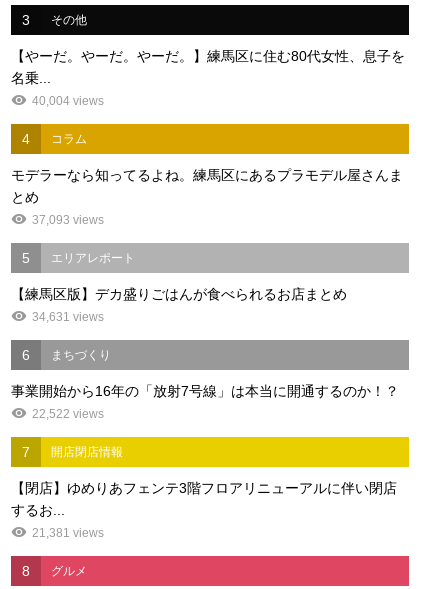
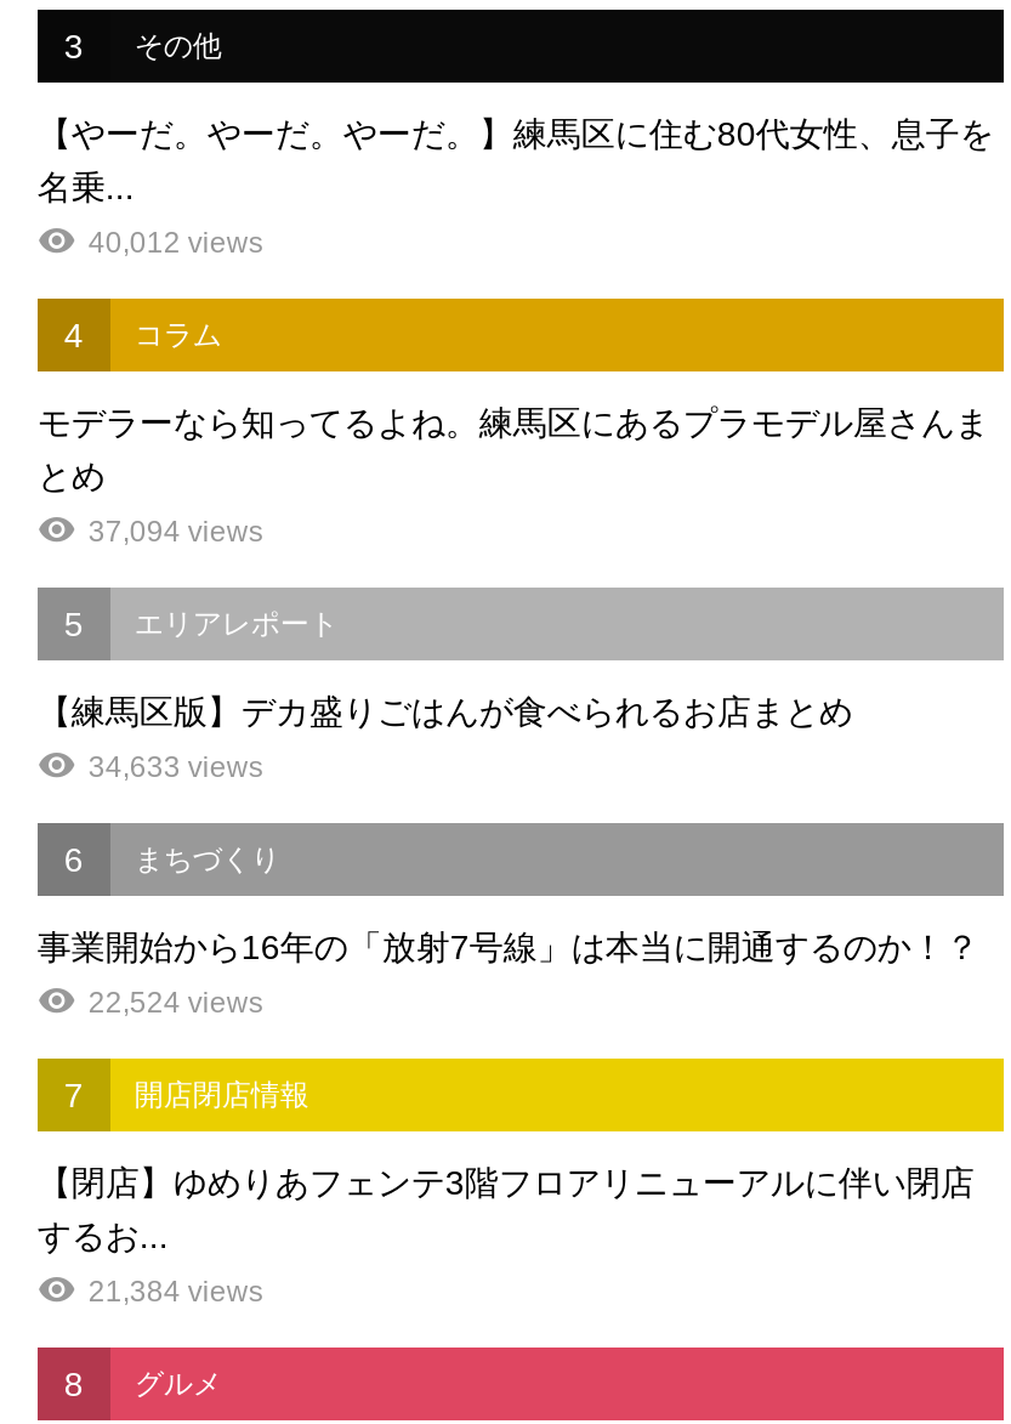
[32,94,104,108] 40,004 views -> [88,226,263,260] 40,012 views
[32,213,104,227] 37,093 views -> [88,514,263,548] 37,094 views
[32,310,104,324] 34,631 views -> [88,750,263,784] 34,633 views
[32,407,104,421] 22,522 views -> [88,986,263,1020] 22,524 views
[32,526,104,540] 21,381 views -> [88,1274,263,1308] 21,384 views

